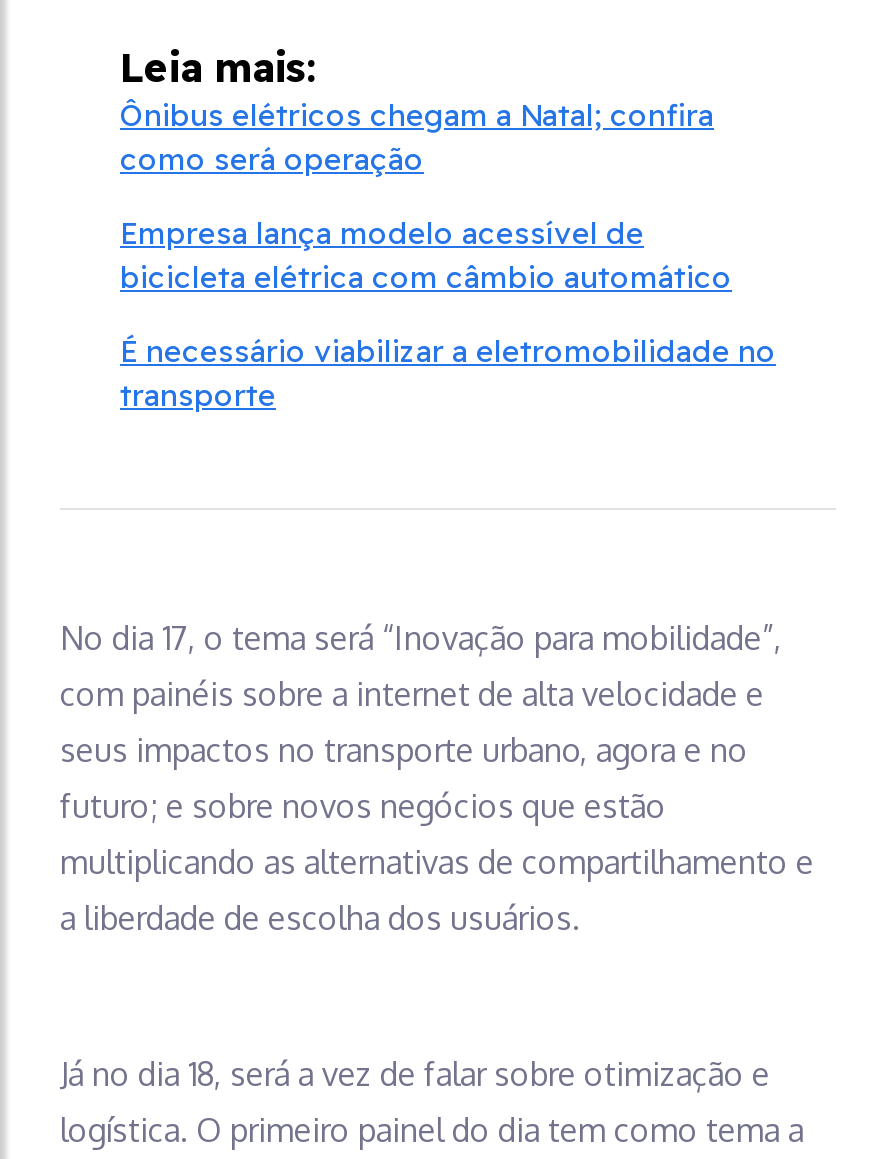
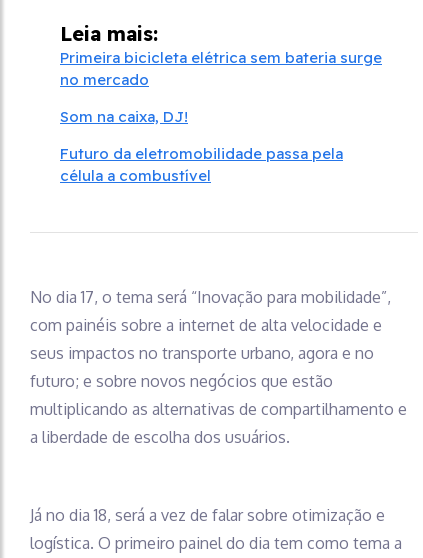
[120,95,714,177] Ônibus elétricos chegam a Natal; confira | como será operação -> [60,48,382,89] Primeira bicicleta elétrica sem bateria surge | no mercado
[120,213,732,295] Empresa lança modelo acessível de | bicicleta elétrica com câmbio automático -> [60,107,188,126] Som na caixa, DJ!
[120,331,776,413] É necessário viabilizar a eletromobilidade no | transporte -> [60,144,343,185] Futuro da eletromobilidade passa pela | célula a combustível

